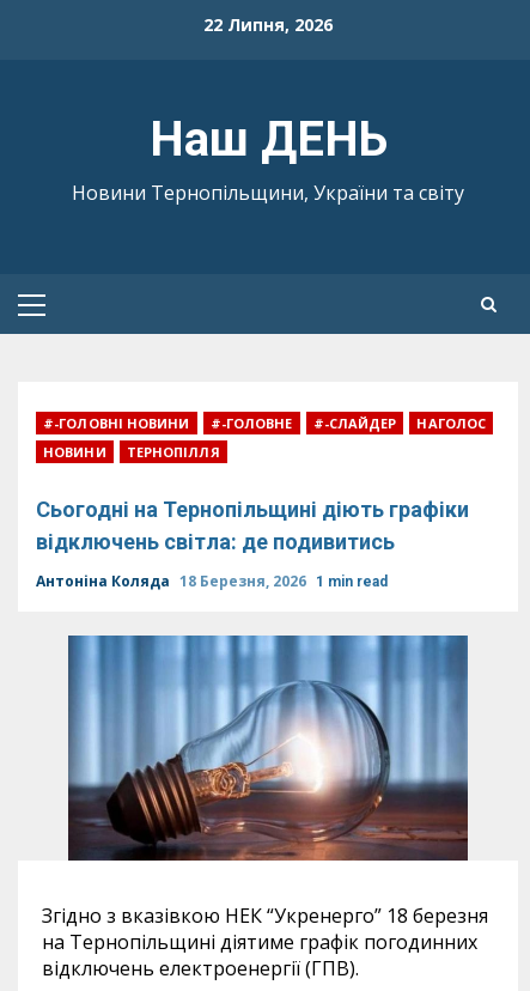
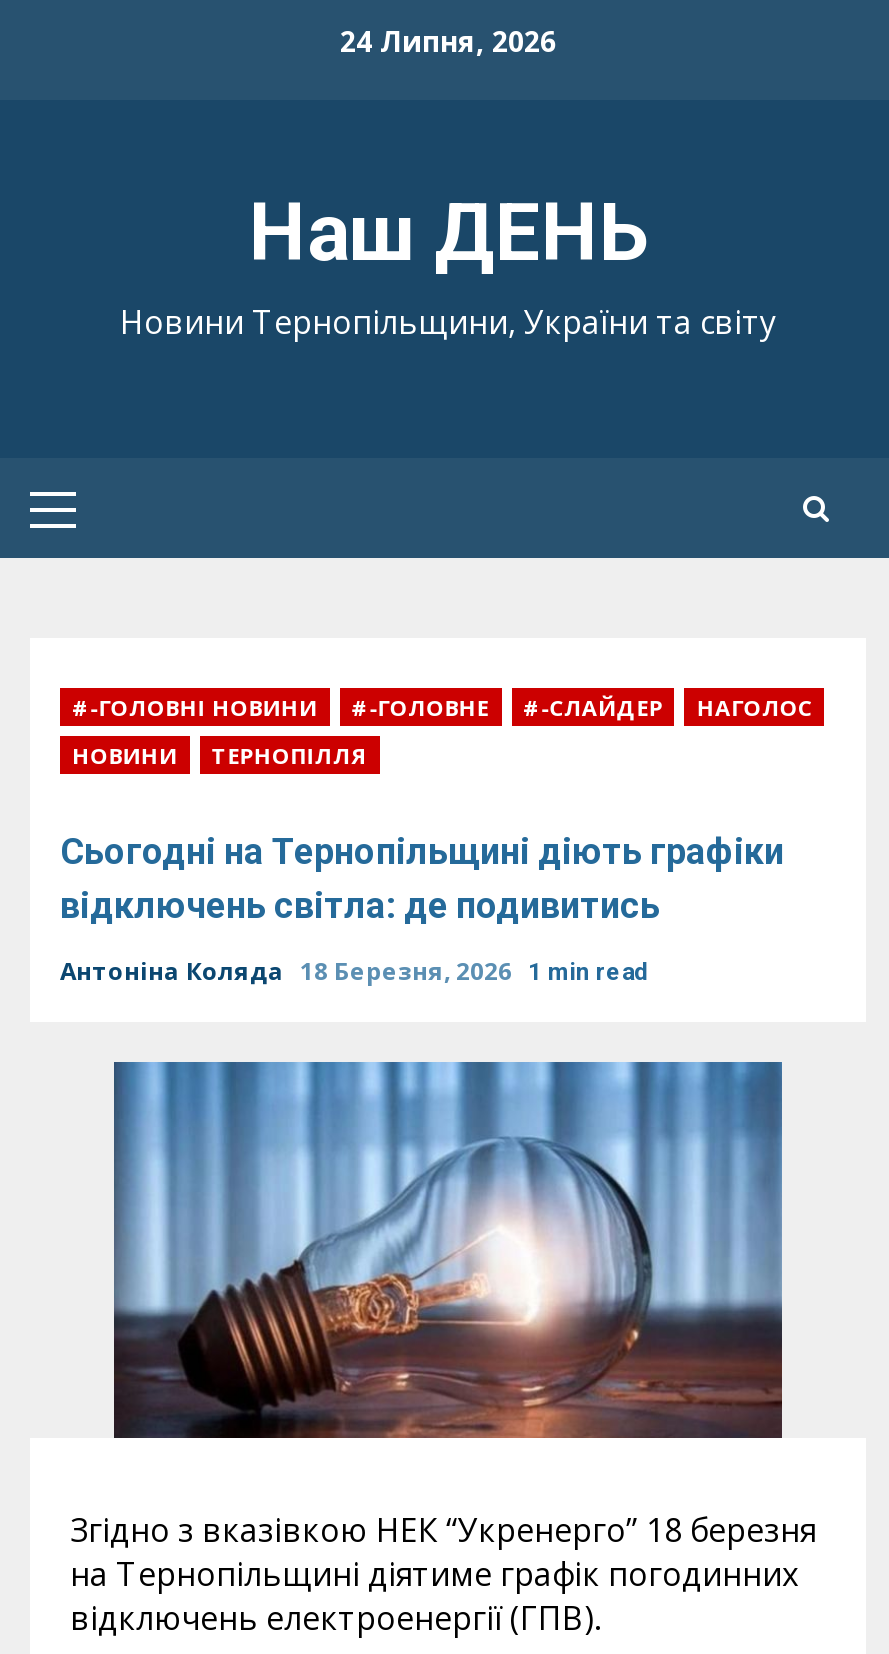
[203,13,333,36] 22 Липня, 2026 -> [340,22,556,60] 24 Липня, 2026

